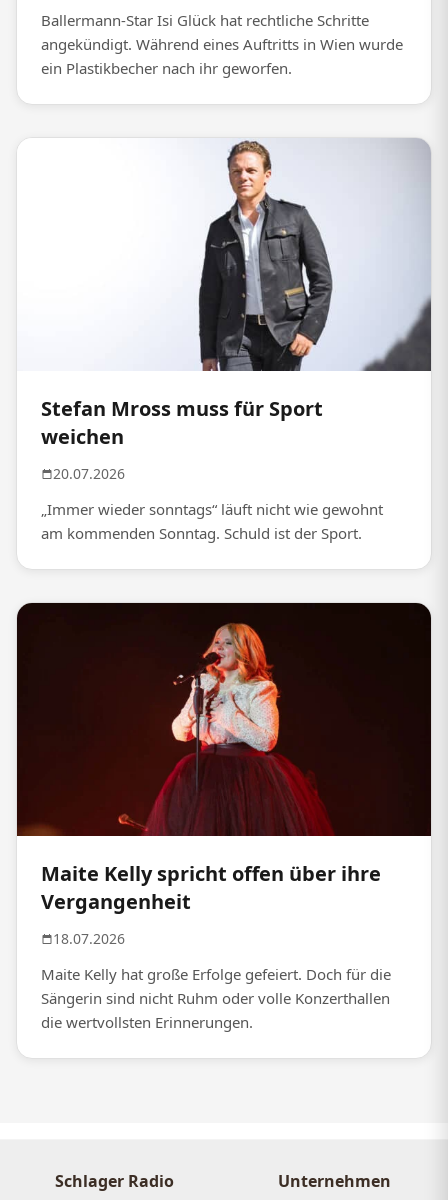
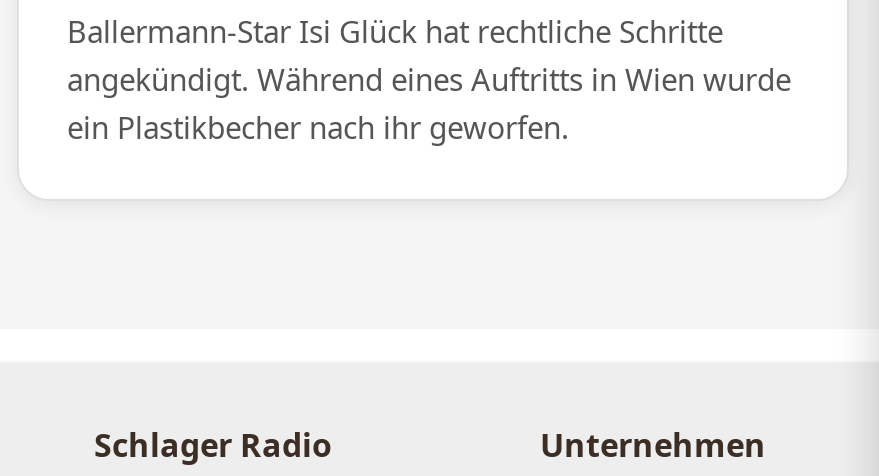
[41,139,383,543] [image] | Stefan Mross muss für Sport | weichen | 20.07.2026 | „Immer wieder sonntags“ läuft nicht wie gewohnt | am kommenden Sonntag. Schuld ist der Sport. -> none
[347,138,432,372] [image] -> none
[16,602,432,1032] [image] | Maite Kelly spricht offen über ihre | Vergangenheit | 18.07.2026 | Maite Kelly hat große Erfolge gefeiert. Doch für die | Sängerin sind nicht Ruhm oder volle Konzerthallen | die wertvollsten Erinnerungen. -> none

